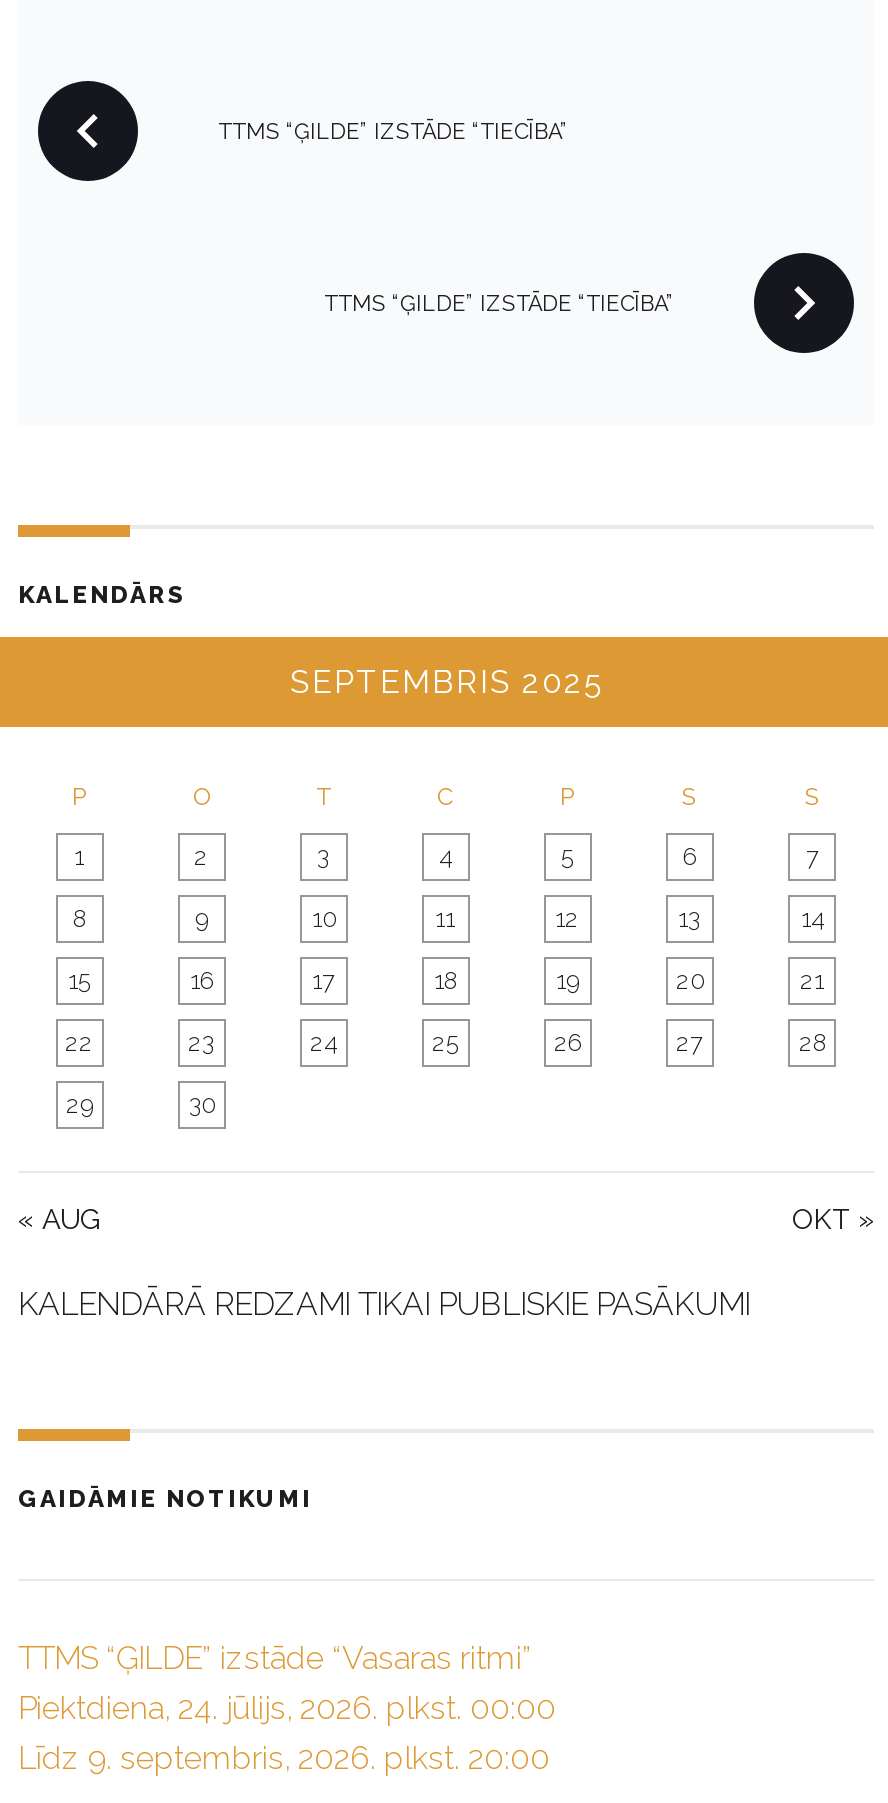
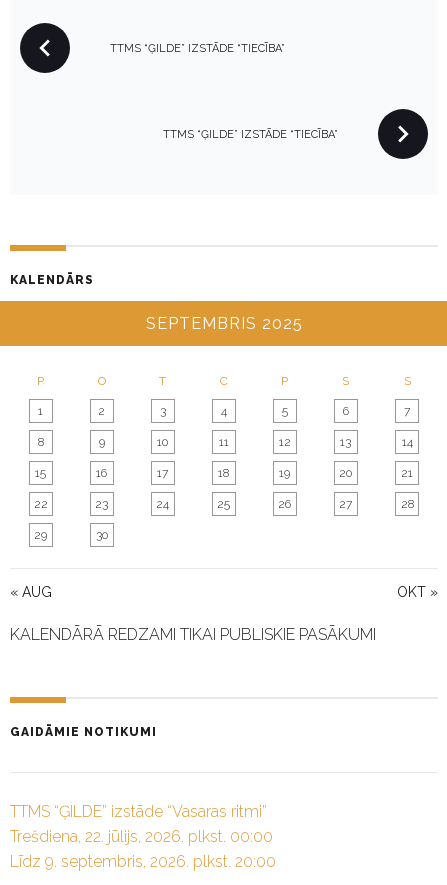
[18,1689,556,1727] Piektdiena, 24. jūlijs, 2026. plkst. 00:00 -> [10,827,273,846] Trešdiena, 22. jūlijs, 2026. plkst. 00:00

